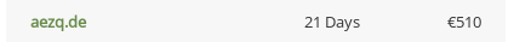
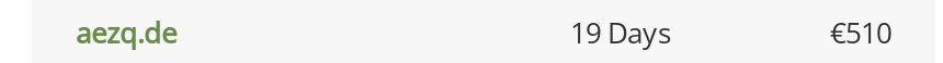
[304,10,359,32] 21 Days -> [570,12,671,51] 19 Days

